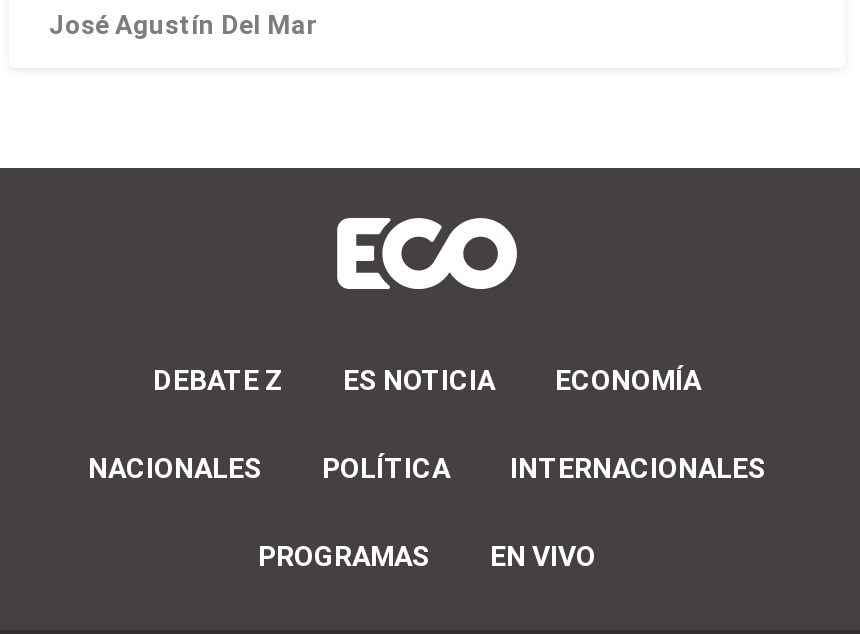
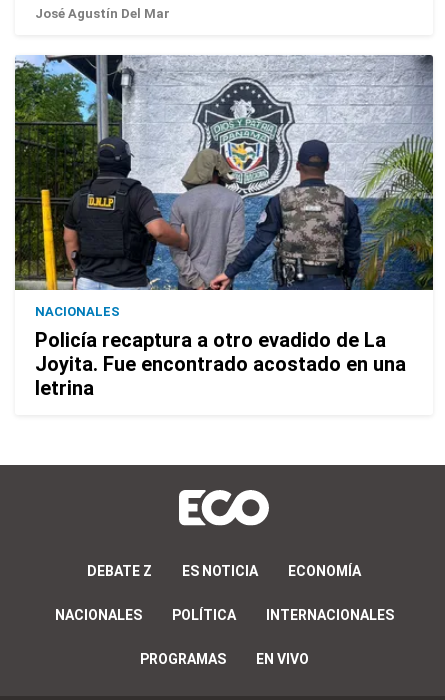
none -> [14,54,434,400] [image] | NACIONALES | Policía recaptura a otro evadido de La | Joyita. Fue encontrado acostado en una | letrina

